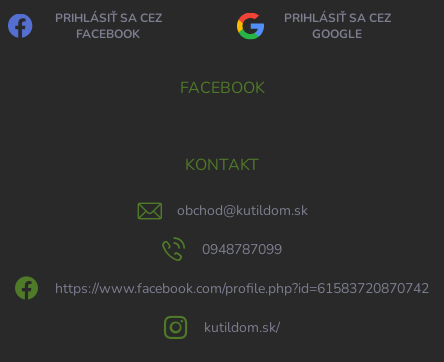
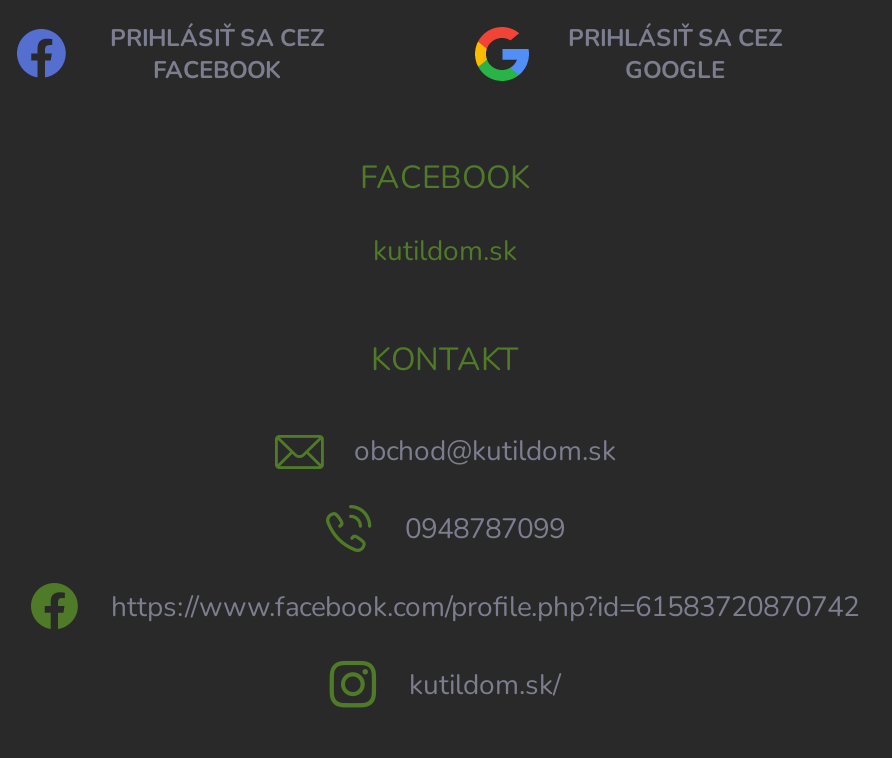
none -> [373,233,517,271] kutildom.sk

